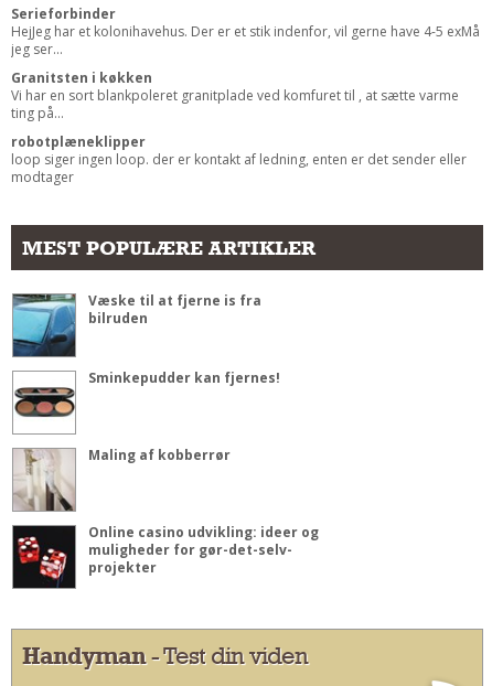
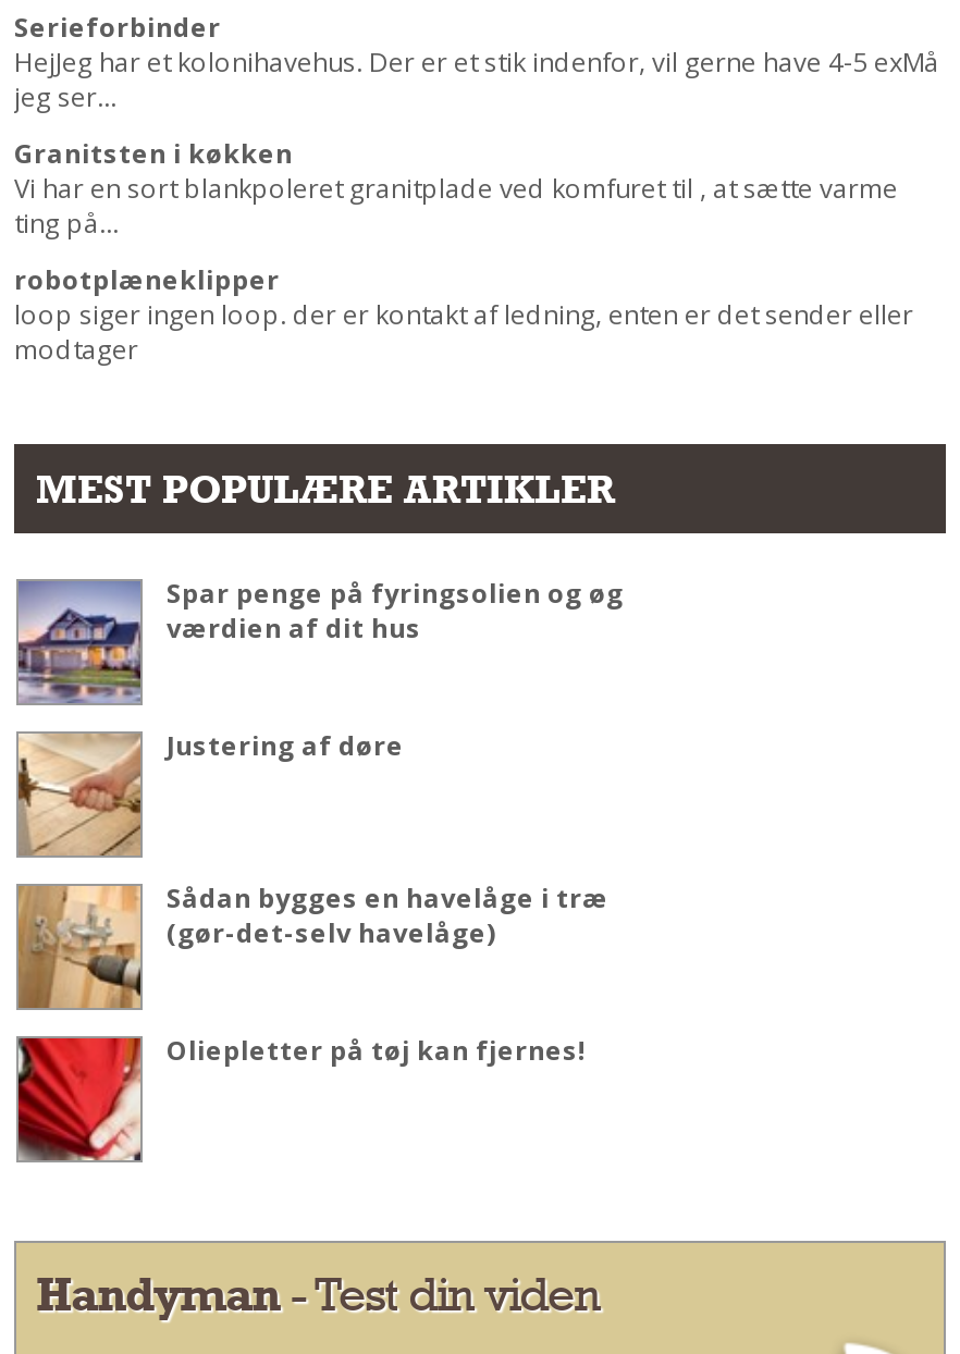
[12,291,261,357] [image] | Væske til at fjerne is fra | bilruden -> [16,574,624,705] [image] | Spar penge på fyringsolien og øg | værdien af dit hus
[13,368,280,433] [image] | Sminkepudder kan fjernes! -> [16,726,404,858] [image] | Justering af døre
[12,445,231,512] [image] | Maling af kobberrør -> [16,878,608,1010] [image] | Sådan bygges en havelåge i træ | (gør-det-selv havelåge)
[12,522,319,589] [image] | Online casino udvikling: ideer og | muligheder for gør-det-selv- | projekter -> [16,1031,587,1162] [image] | Oliepletter på tøj kan fjernes!

